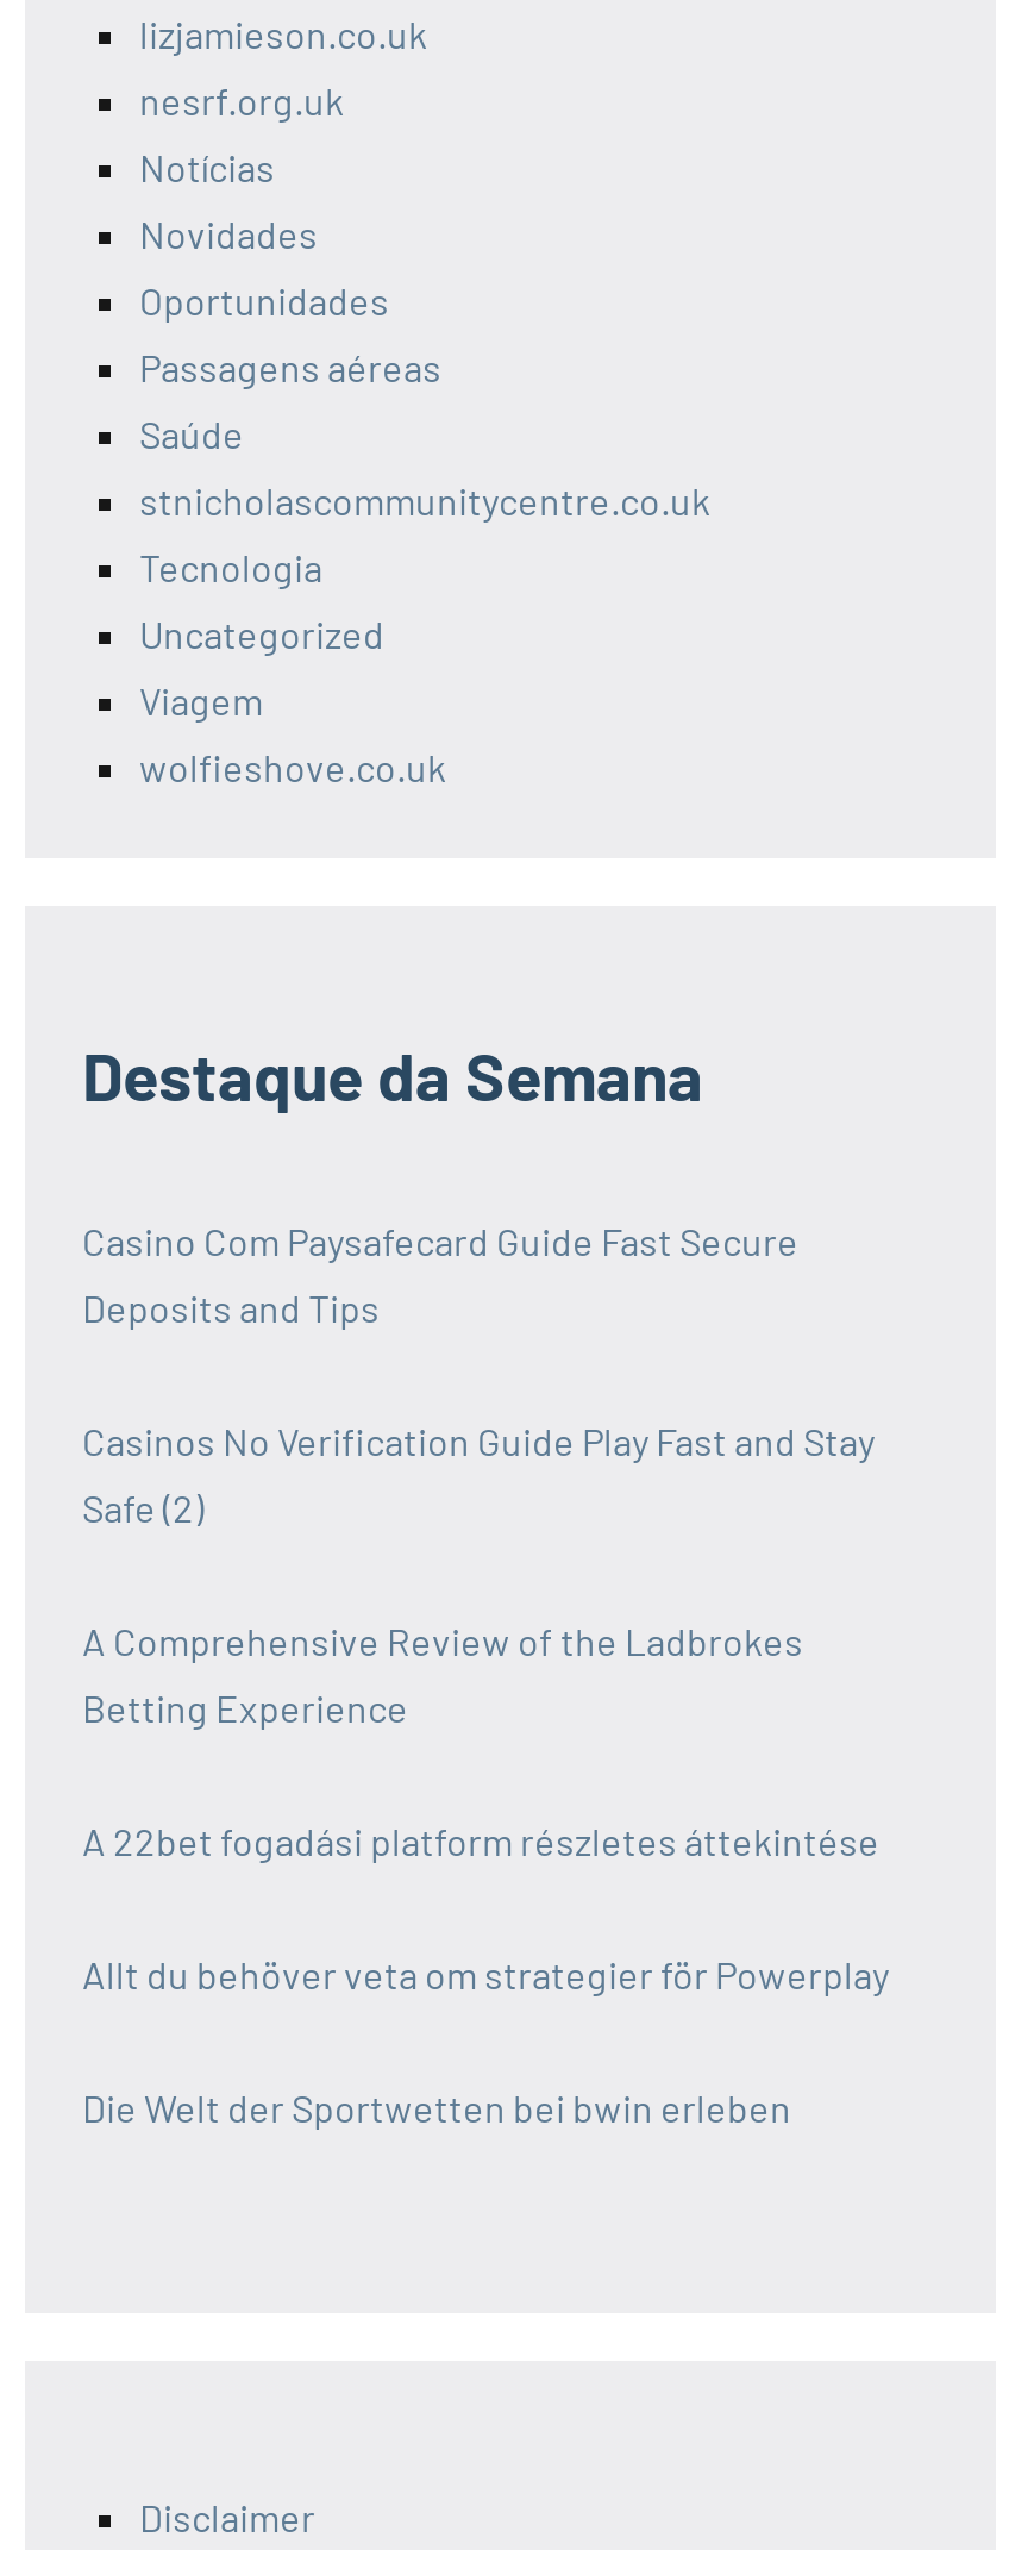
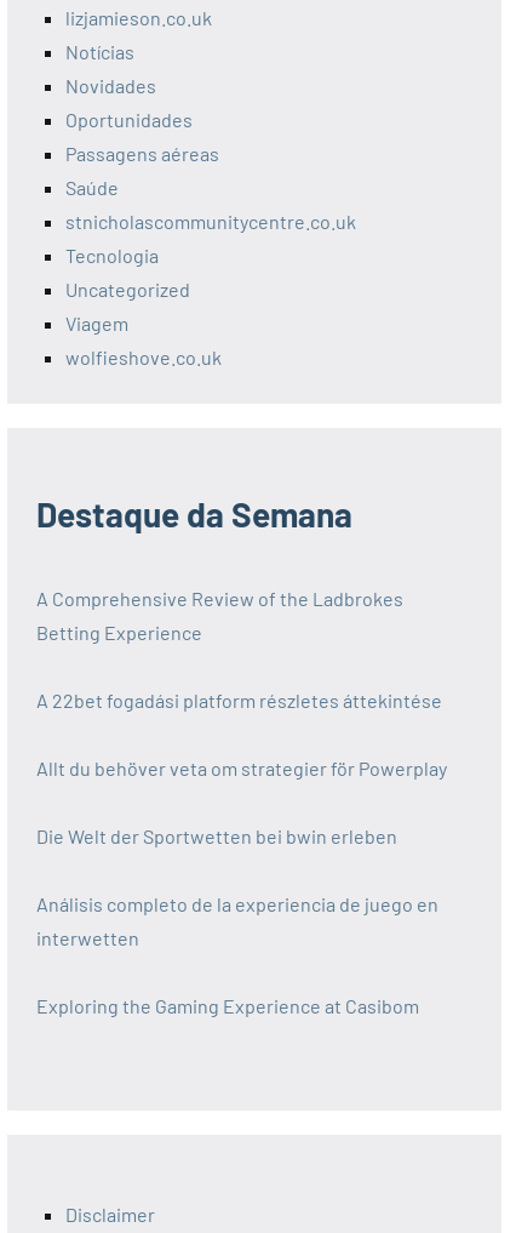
[139,77,344,123] nesrf.org.uk -> none
[82,1218,875,1530] Casino Com Paysafecard Guide Fast Secure | Deposits and Tips | Casinos No Verification Guide Play Fast and Stay | Safe (2) -> none
moved [82,1618,889,2130] -> [36,587,447,847]: A Comprehensive Review of the Ladbrokes | Betting Experience | A 22bet fogadási platform részletes áttekintése | Allt du behöver veta om strategier för Powerplay | Die Welt der Sportwetten bei bwin erleben
none -> [36,892,438,1017] Análisis completo de la experiencia de juego en | interwetten | Exploring the Gaming Experience at Casibom

